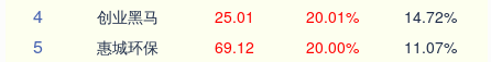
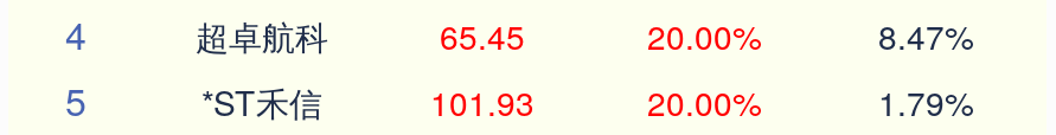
[97,5,456,27] 创业黑马 | 25.01 | 20.01% | 14.72% -> [196,12,973,59] 超卓航科 | 65.45 | 20.00% | 8.47%
[97,36,254,58] 惠城环保 | 69.12 -> [201,78,535,126] *ST禾信 | 101.93
[403,36,456,58] 11.07% -> [878,78,973,126] 1.79%

